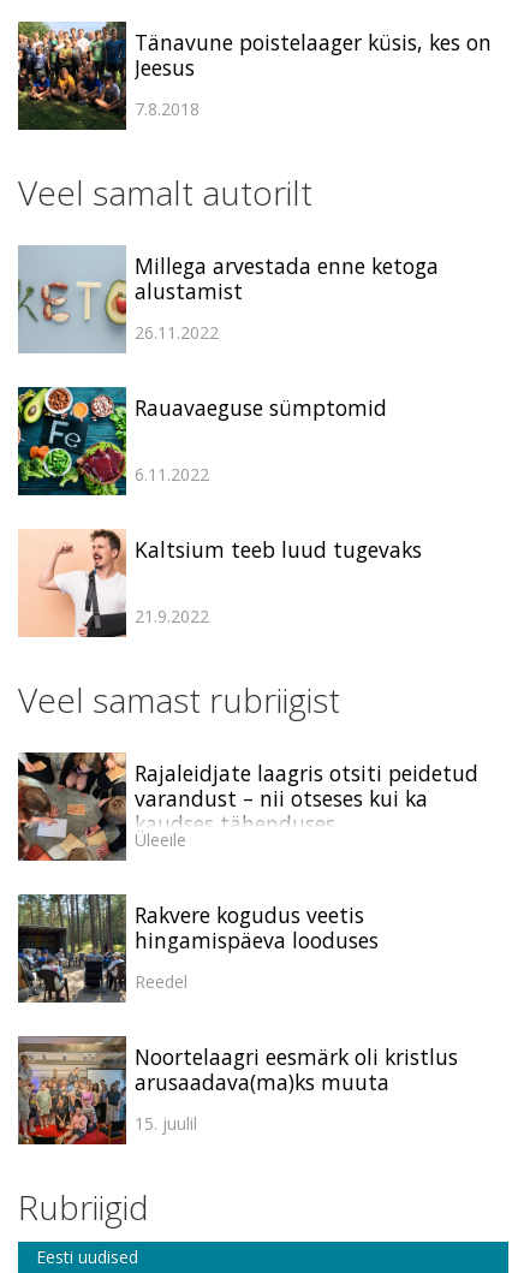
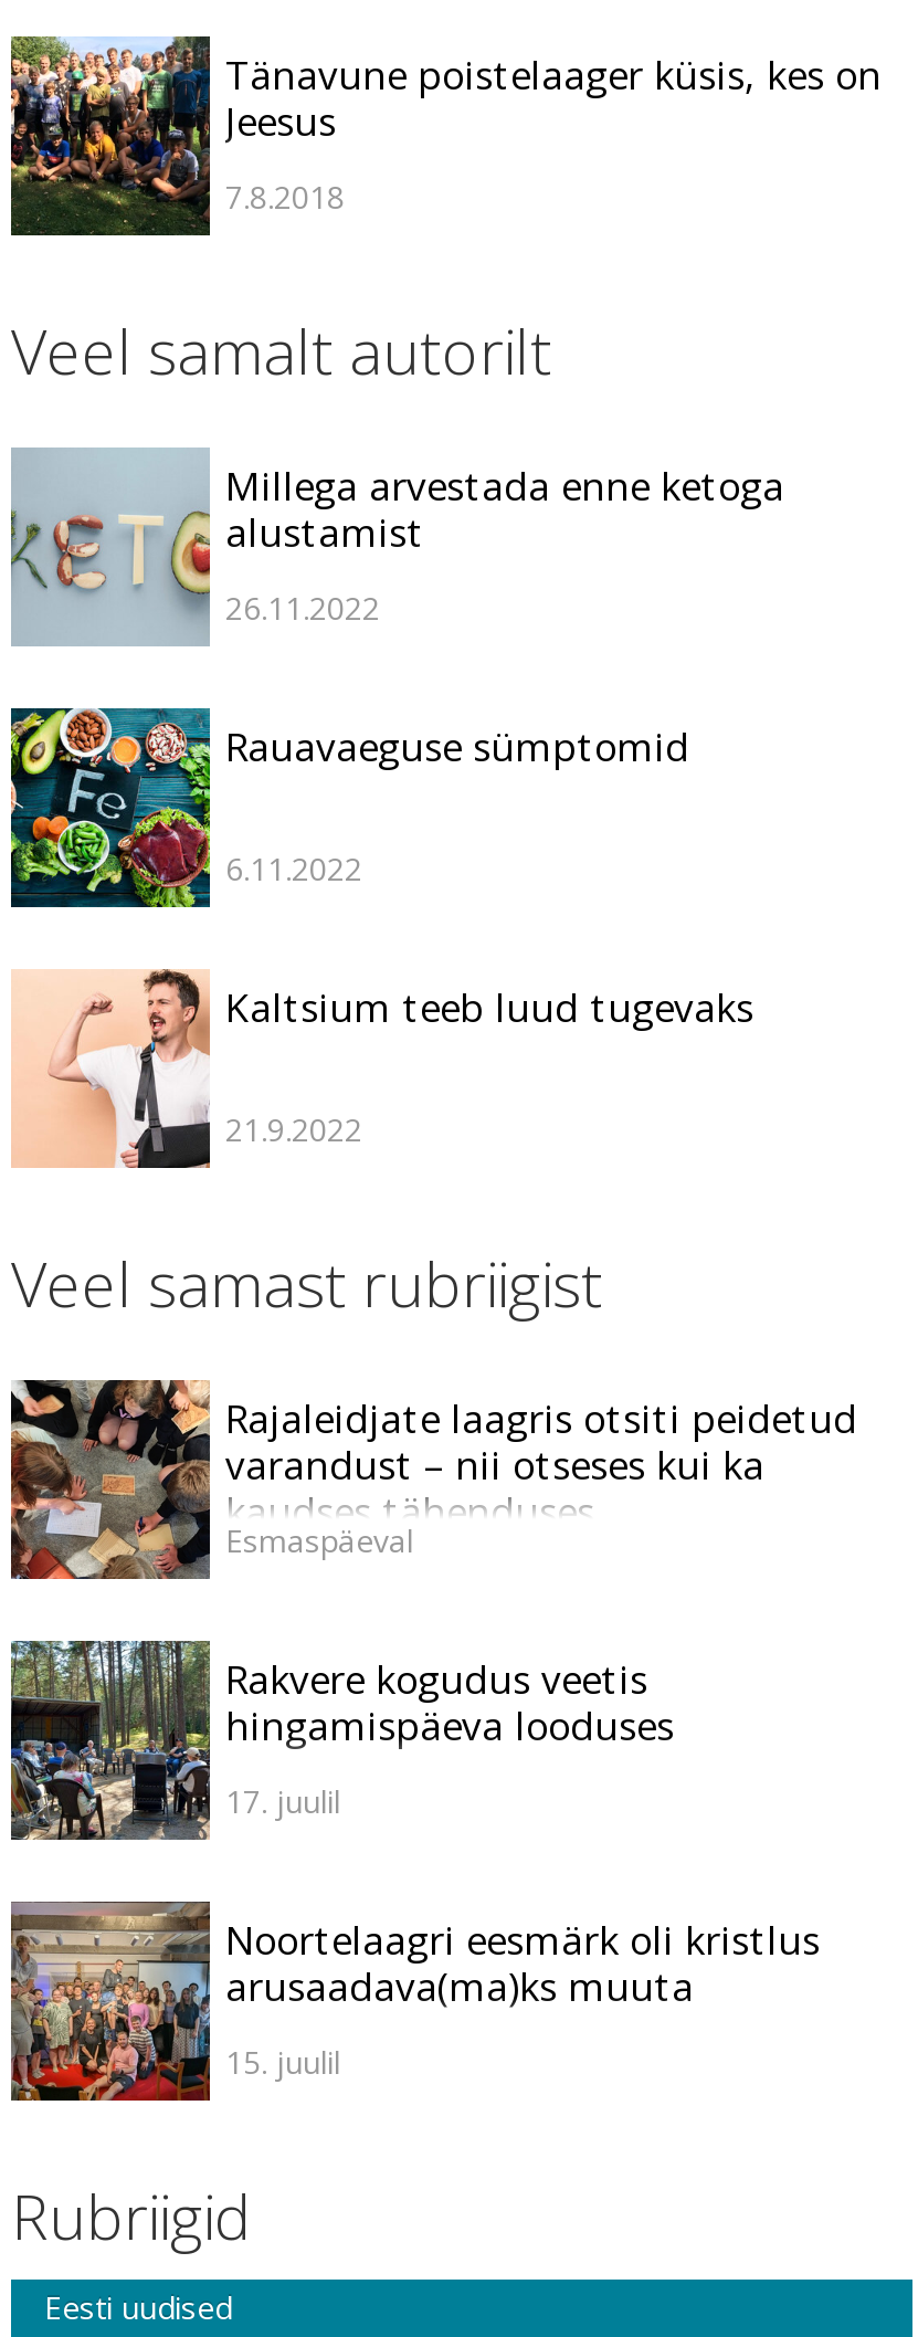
[135,828,186,851] Üleeile -> [225,1518,413,1560] Esmaspäeval
[135,970,187,992] Reedel -> [225,1779,340,1821] 17. juulil

